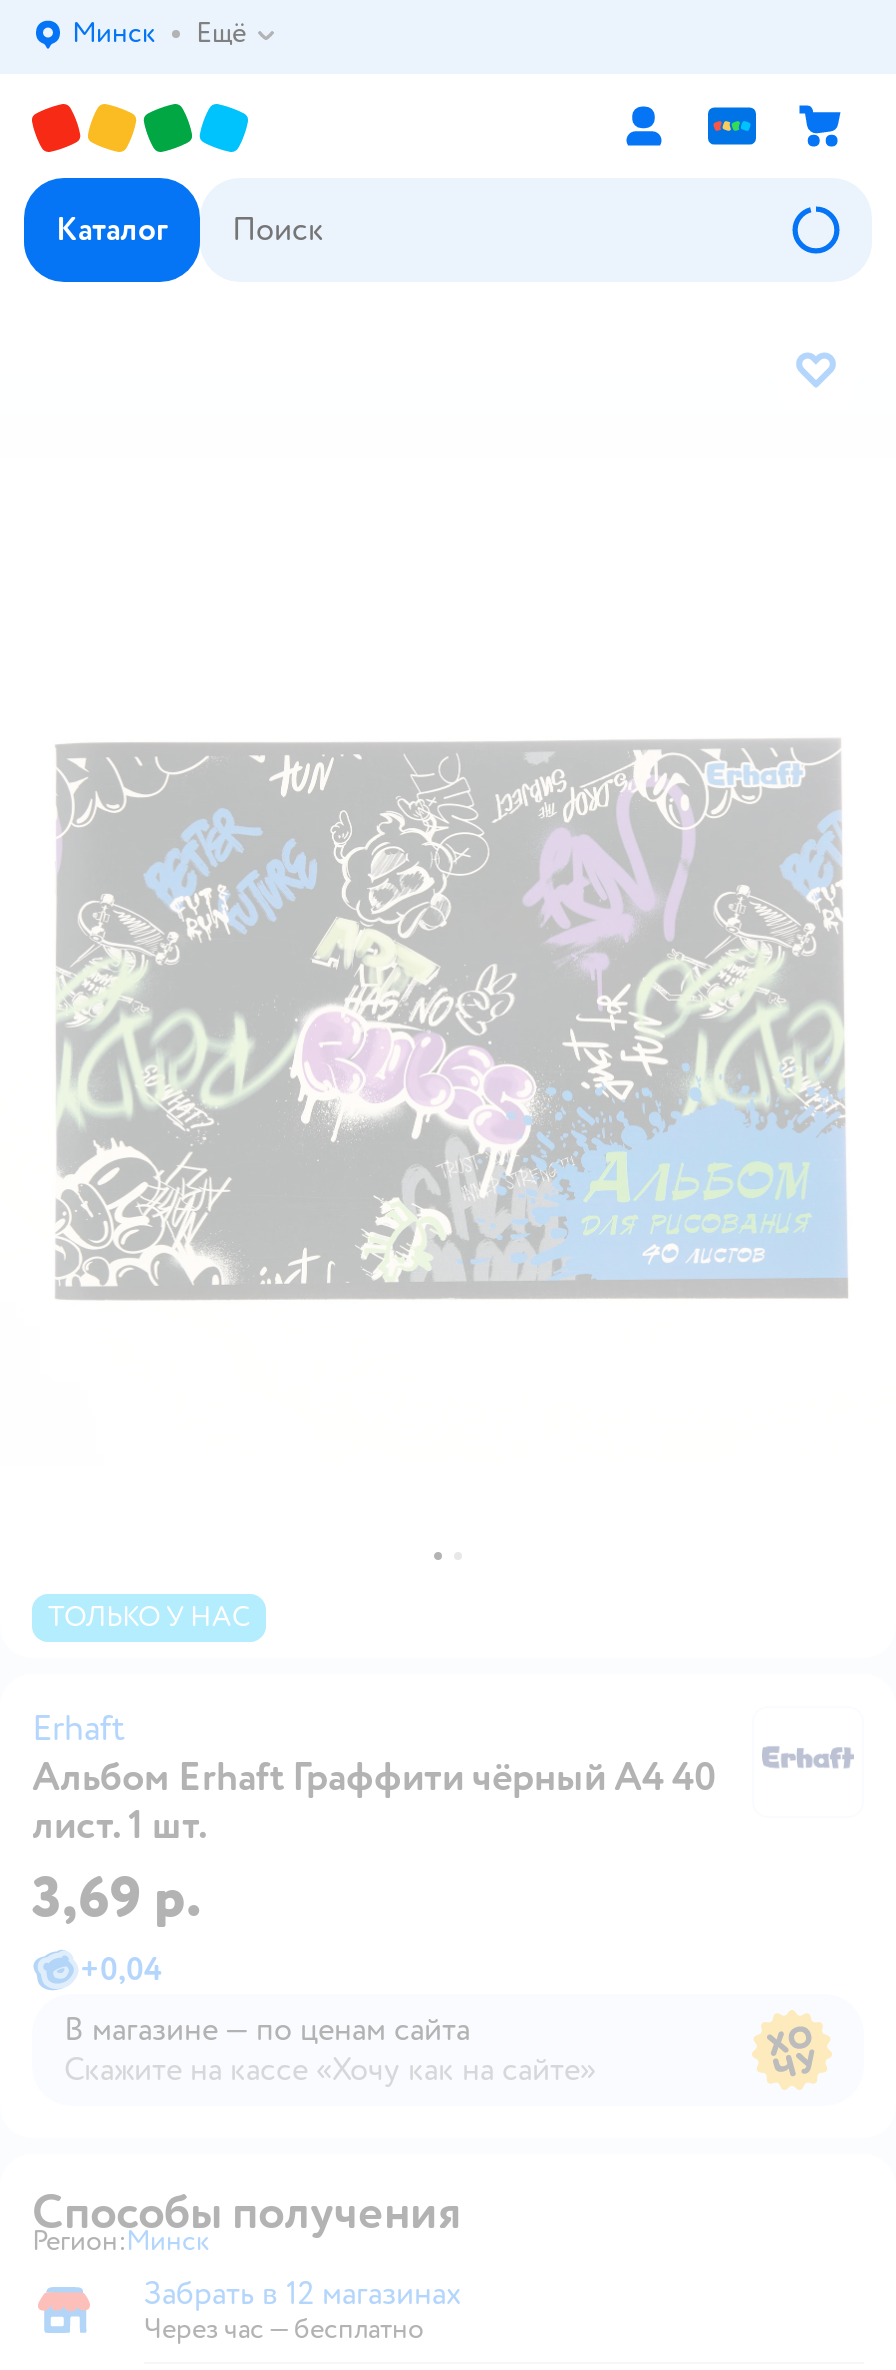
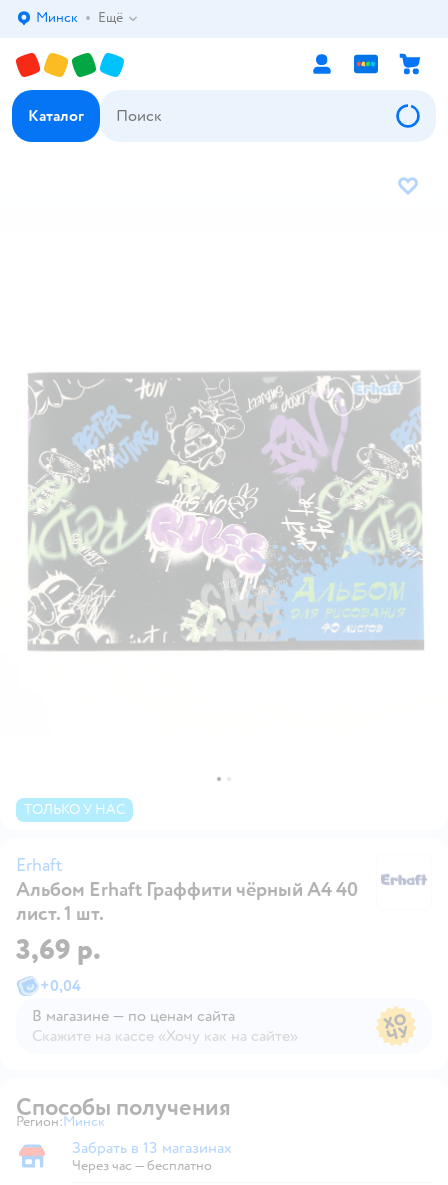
[144,2274,462,2314] Забрать в 12 магазинах -> [72,1138,232,1158] Забрать в 13 магазинах

